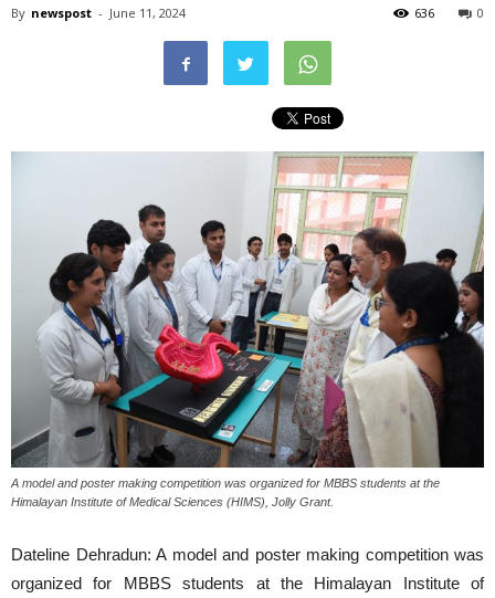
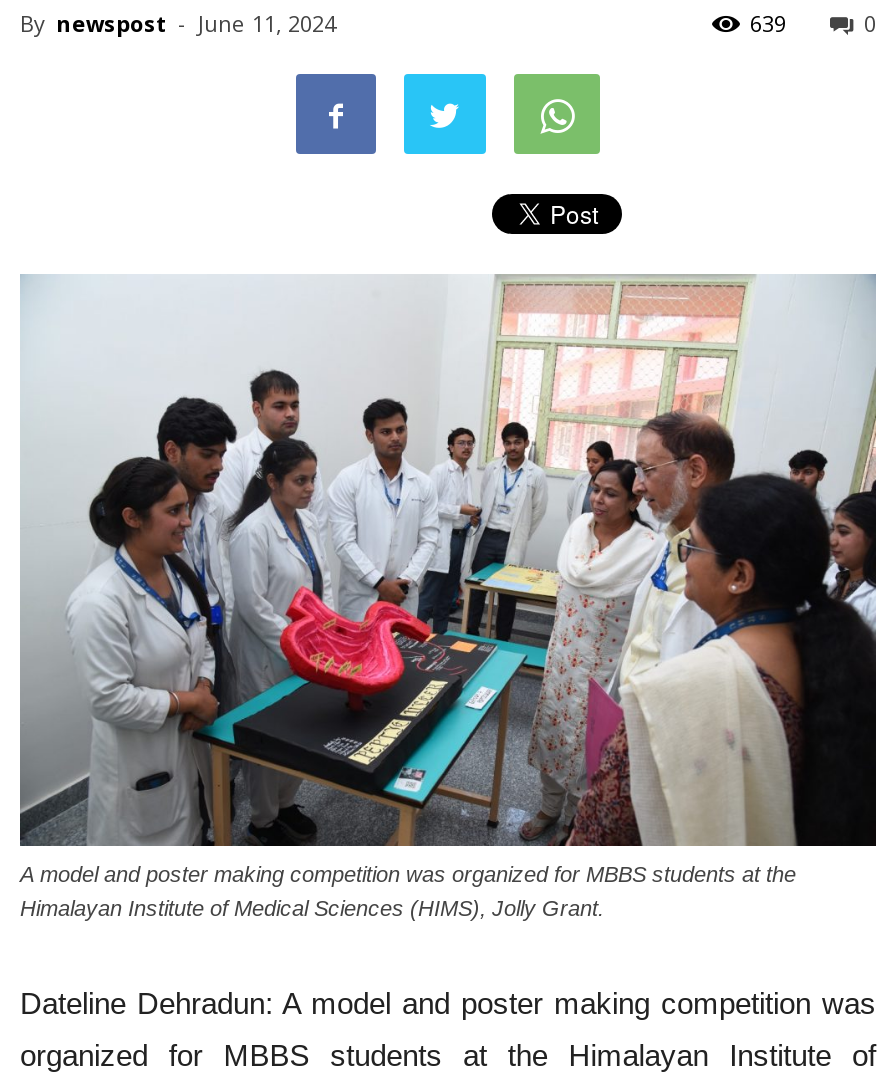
[414,4,434,21] 636 -> [750,8,786,38] 639

